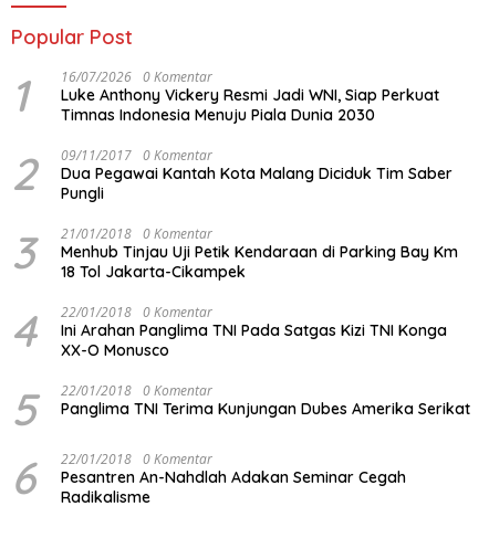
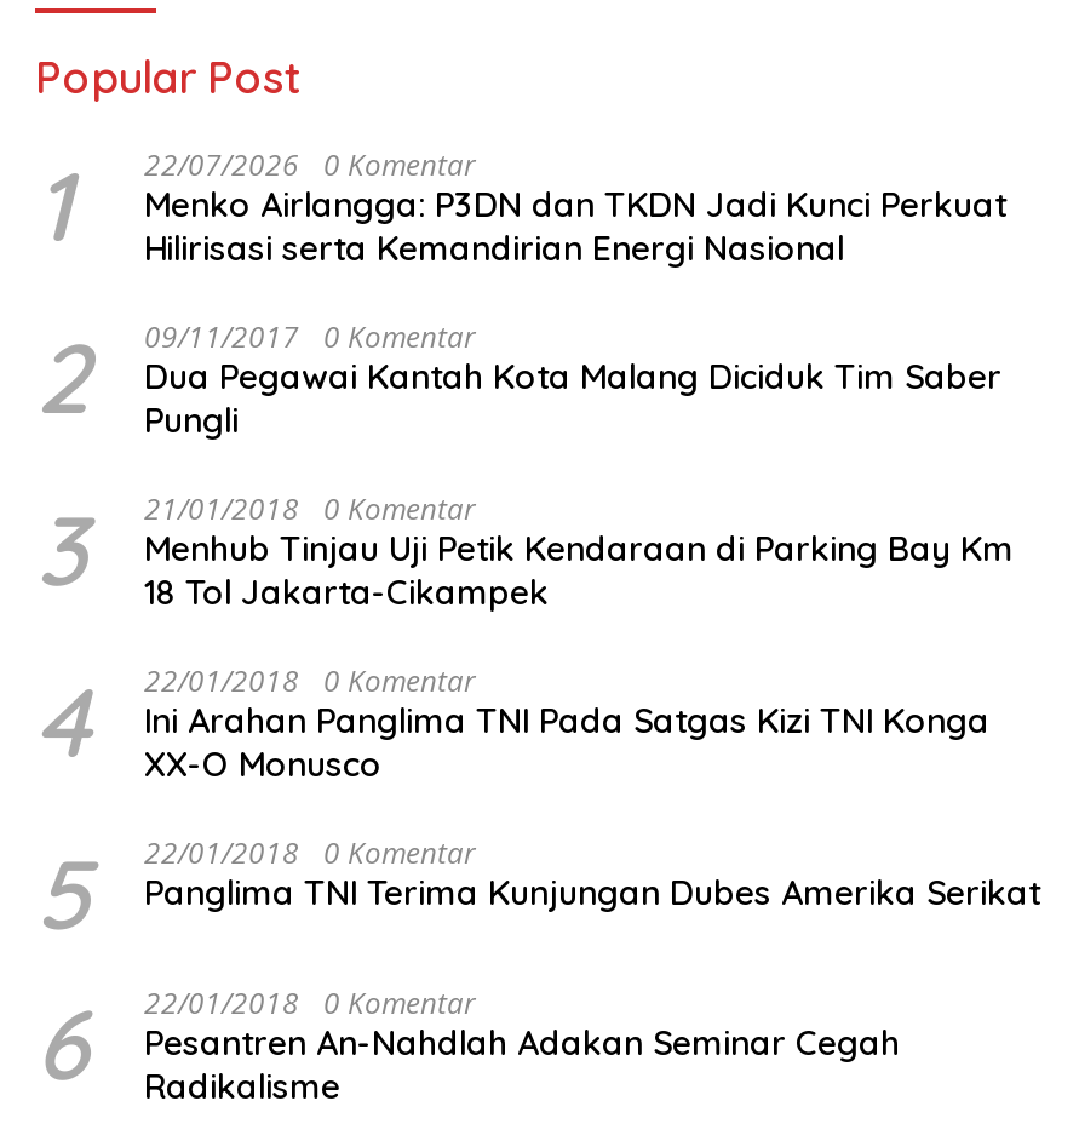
[61,67,439,125] 16/07/2026 0 Komentar | Luke Anthony Vickery Resmi Jadi WNI, Siap Perkuat | Timnas Indonesia Menuju Piala Dunia 2030 -> [144,144,1006,270] 22/07/2026 0 Komentar | Menko Airlangga: P3DN dan TKDN Jadi Kunci Perkuat | Hilirisasi serta Kemandirian Energi Nasional

